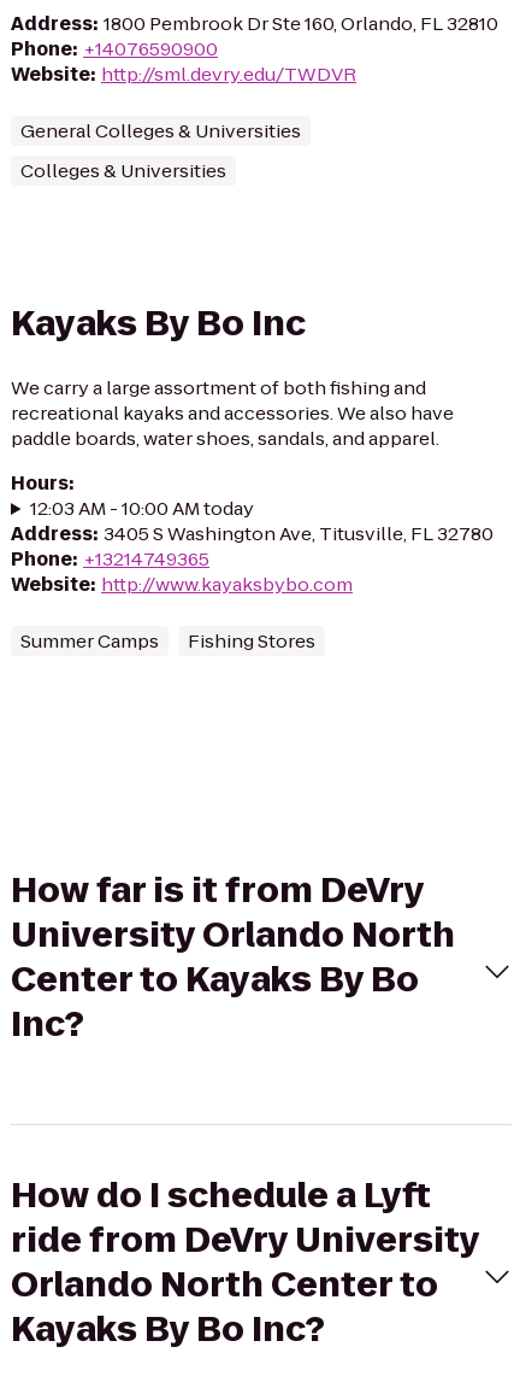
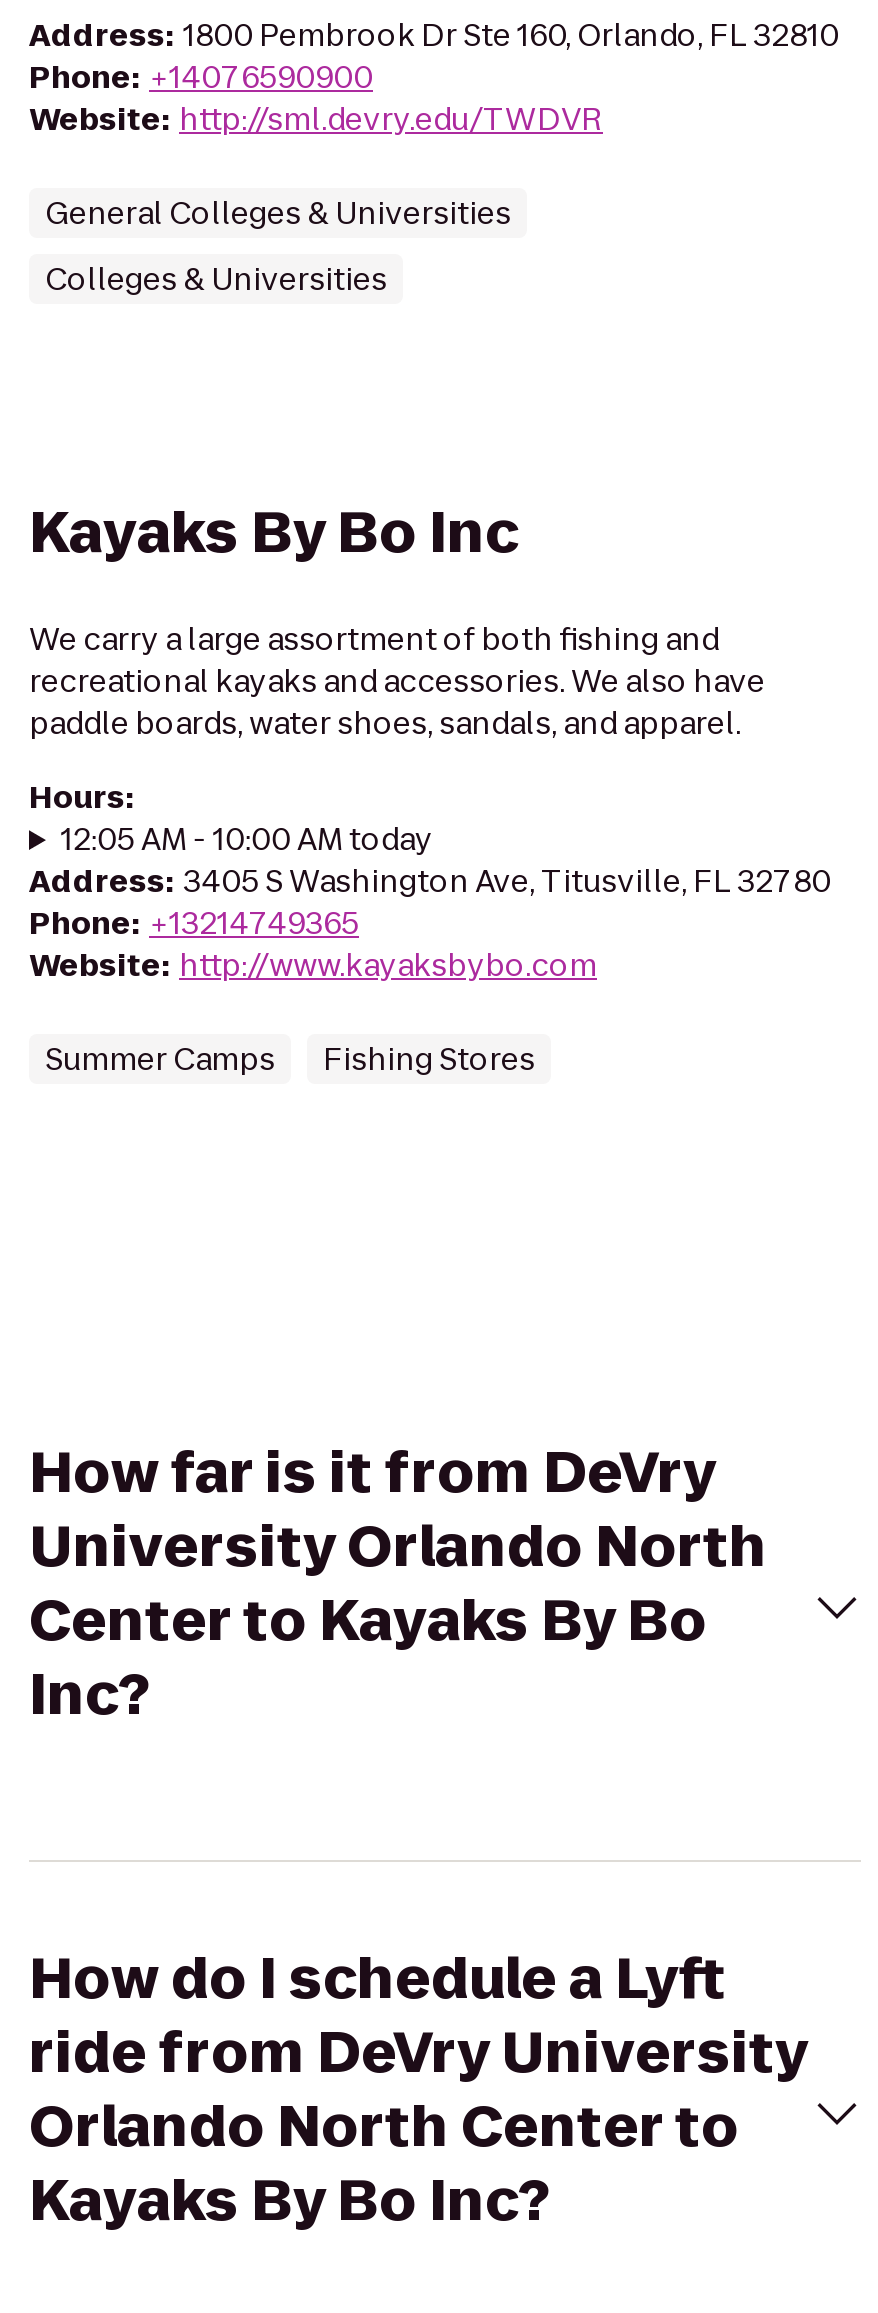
[30,496,254,521] 12:03 AM - 10:00 AM today -> [61,818,433,860] 12:05 AM - 10:00 AM today

